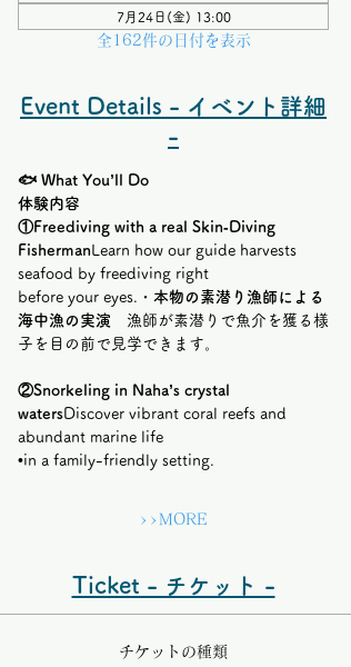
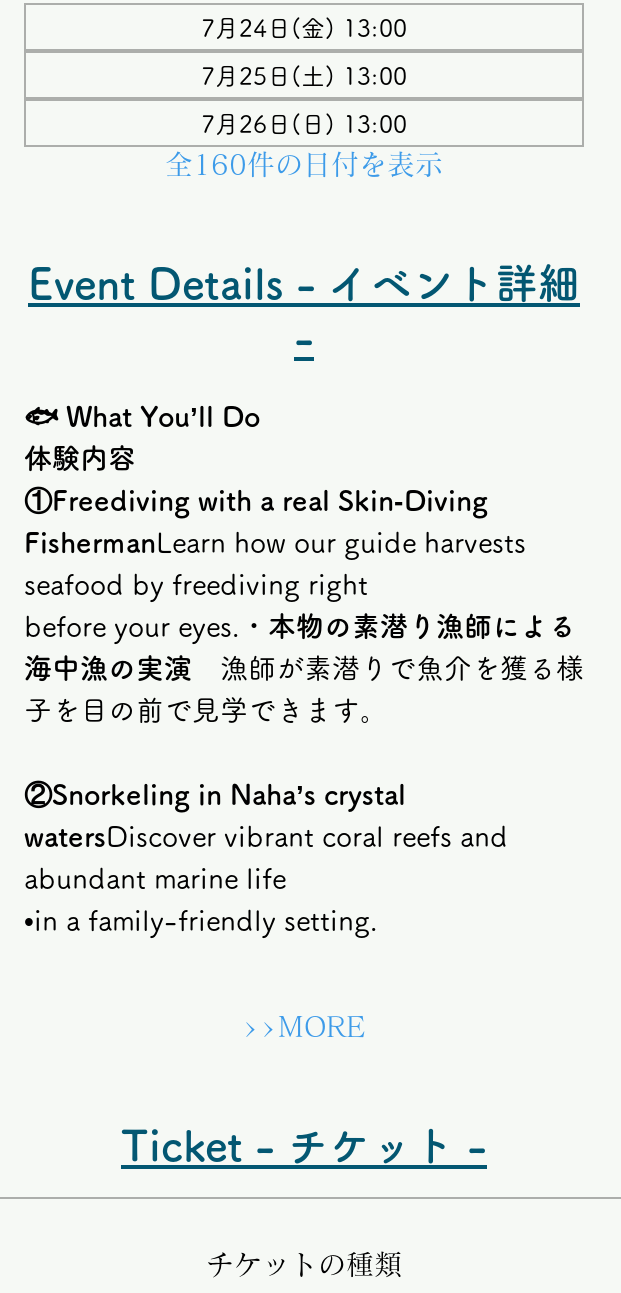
[96,32,250,48] 全162件の日付を表示 -> [165,63,443,179] 7月25日(土) 13:00 | 7月26日(日) 13:00 | 全160件の日付を表示

